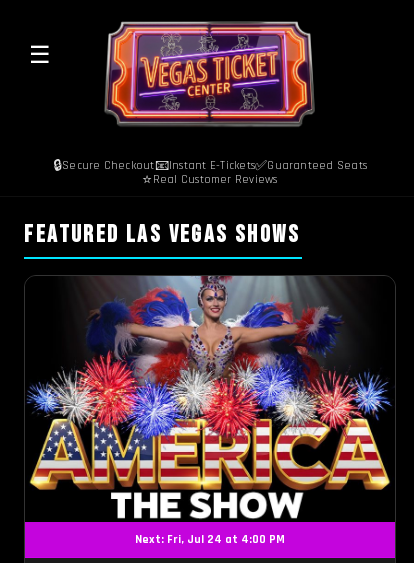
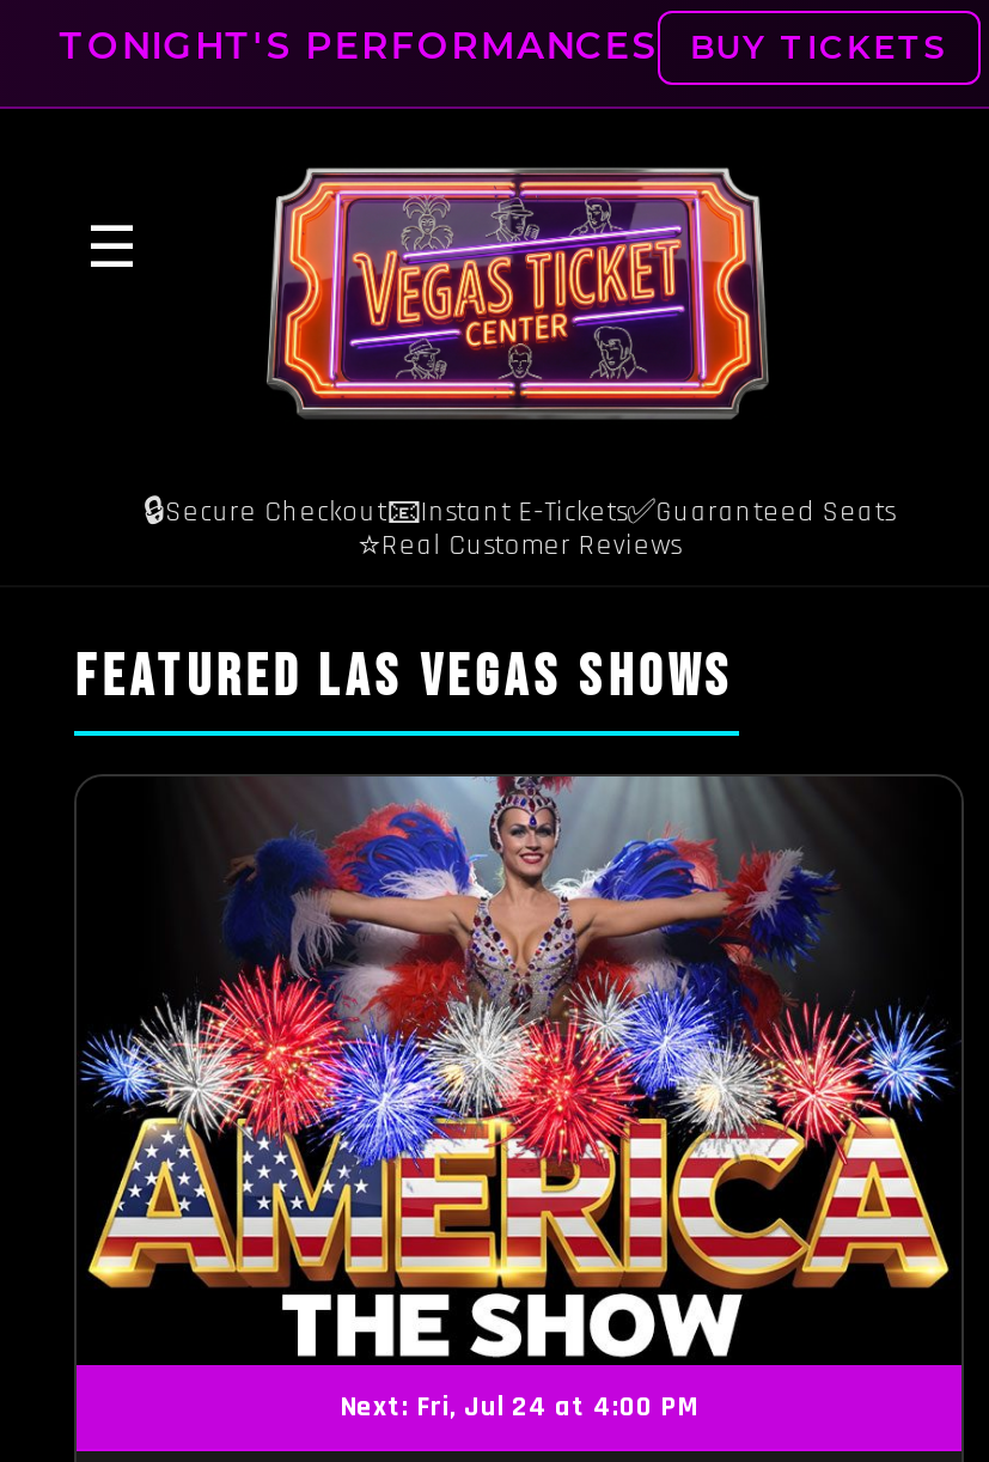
none -> [58,23,949,68] TONIGHT'S PERFORMANCES | BUY TICKETS

